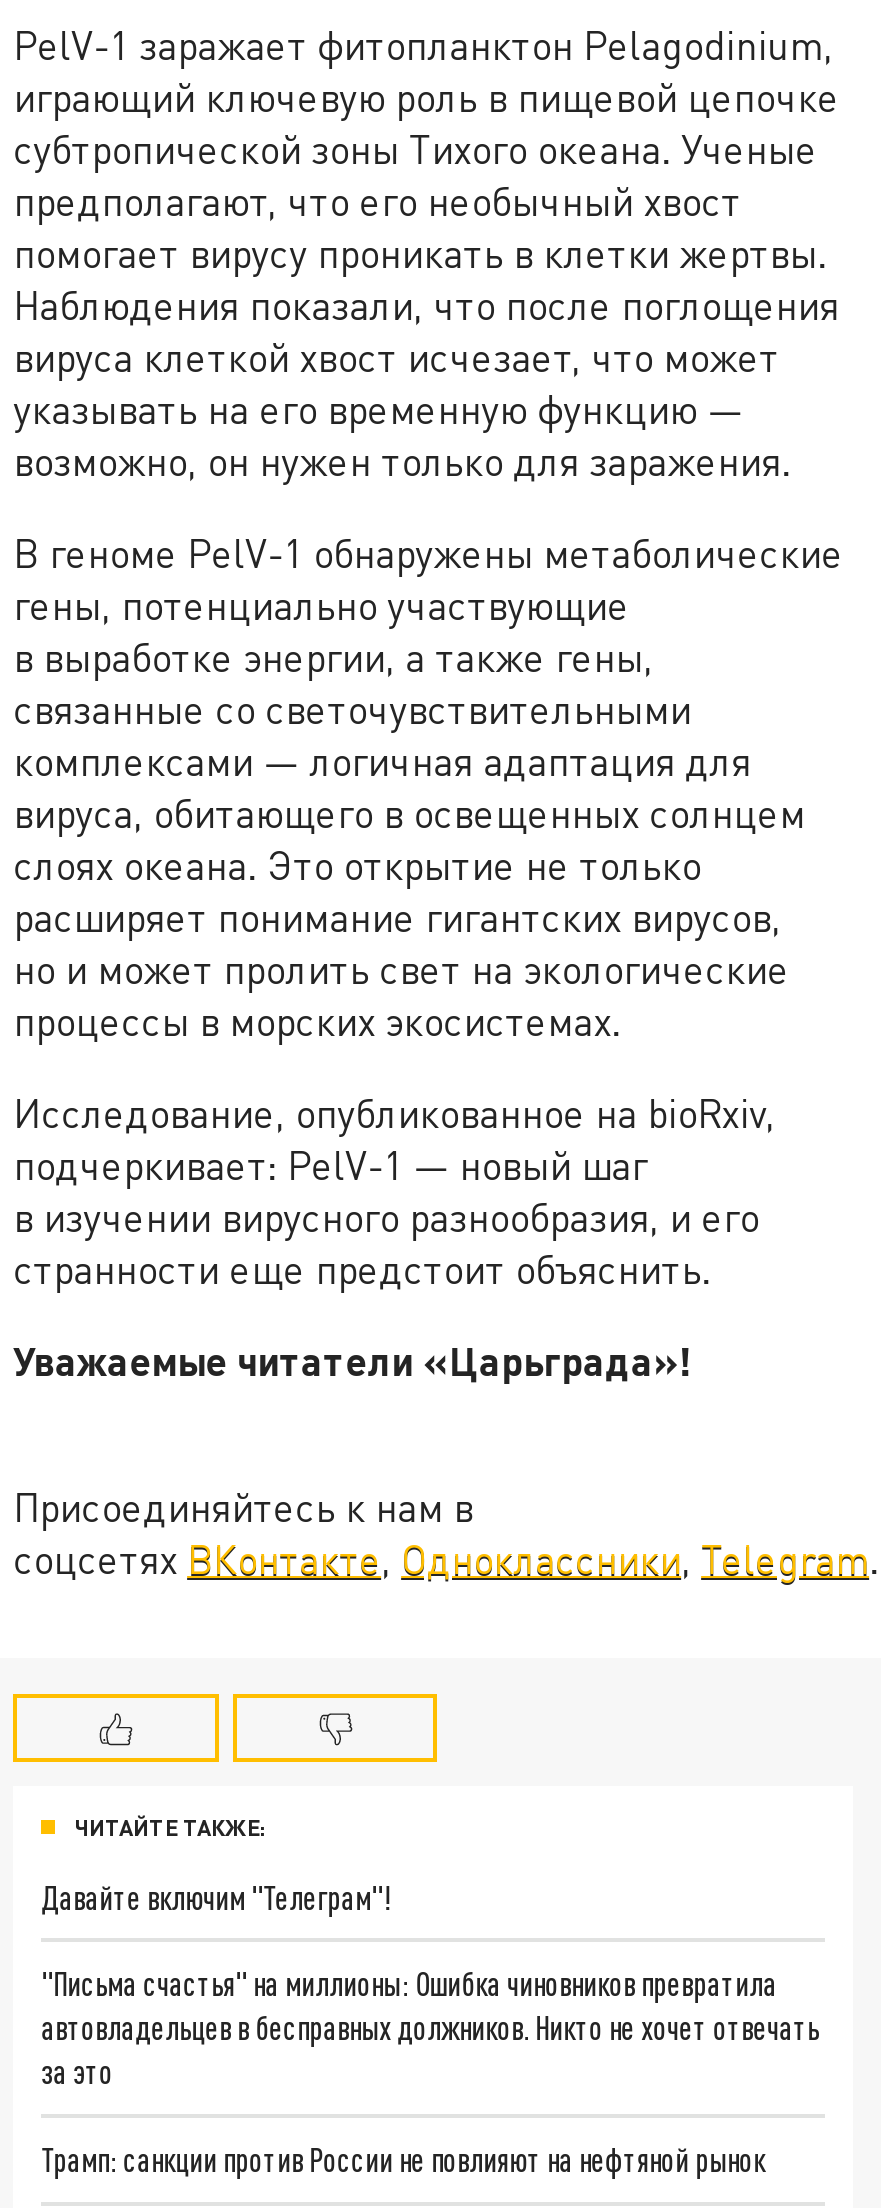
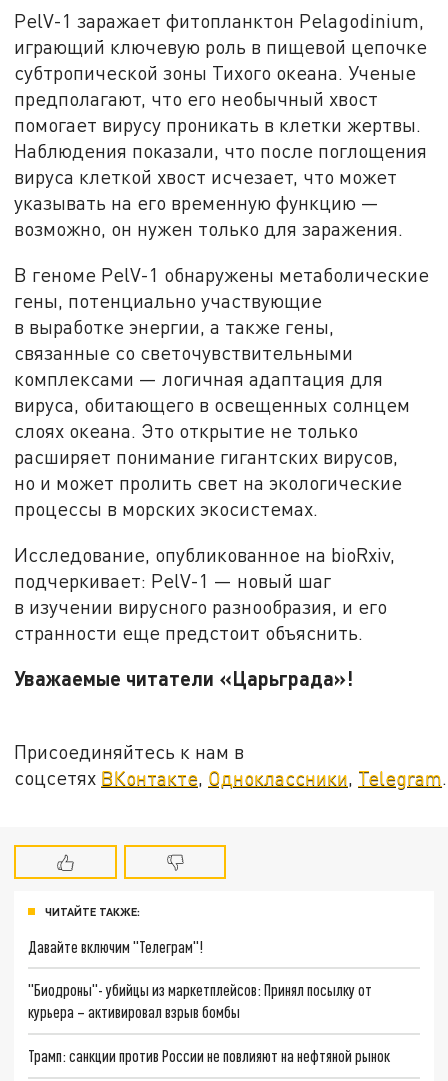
[41,1965,819,2091] "Письма счастья" на миллионы: Ошибка чиновников превратила | автовладельцев в бесправных должников. Никто не хочет отвечать | за это -> [28,980,372,1021] "Биодроны"- убийцы из маркетплейсов: Принял посылку от | курьера – активировал взрыв бомбы

